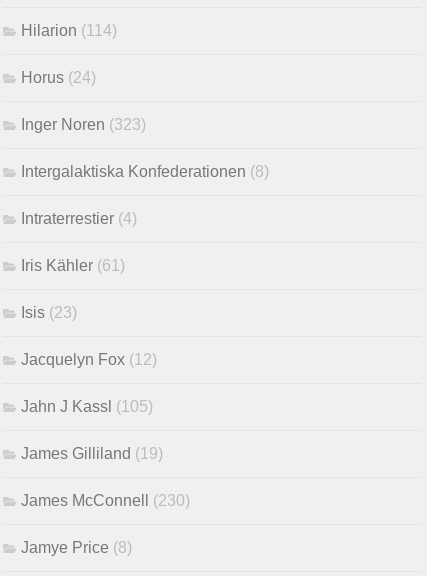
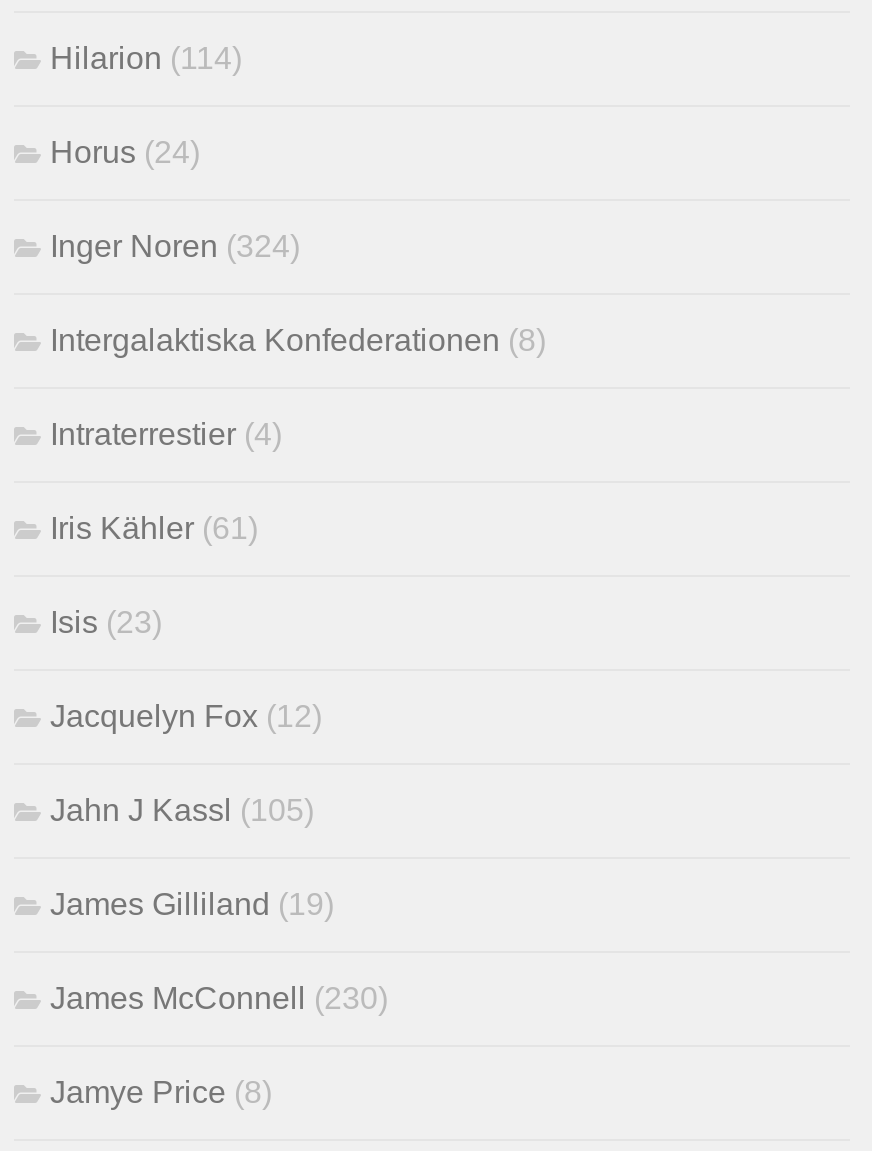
[21,116,146,133] Inger Noren (323) -> [50,230,300,264] Inger Noren (324)

